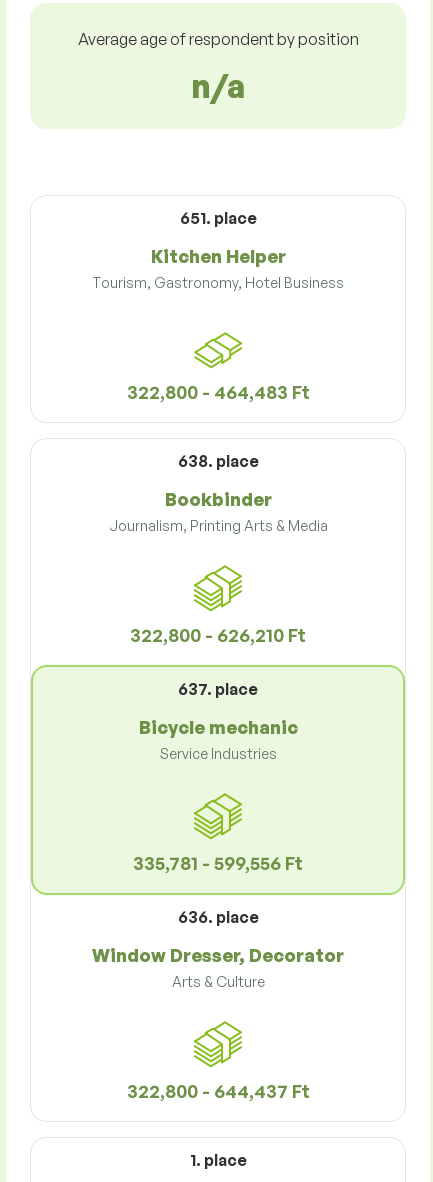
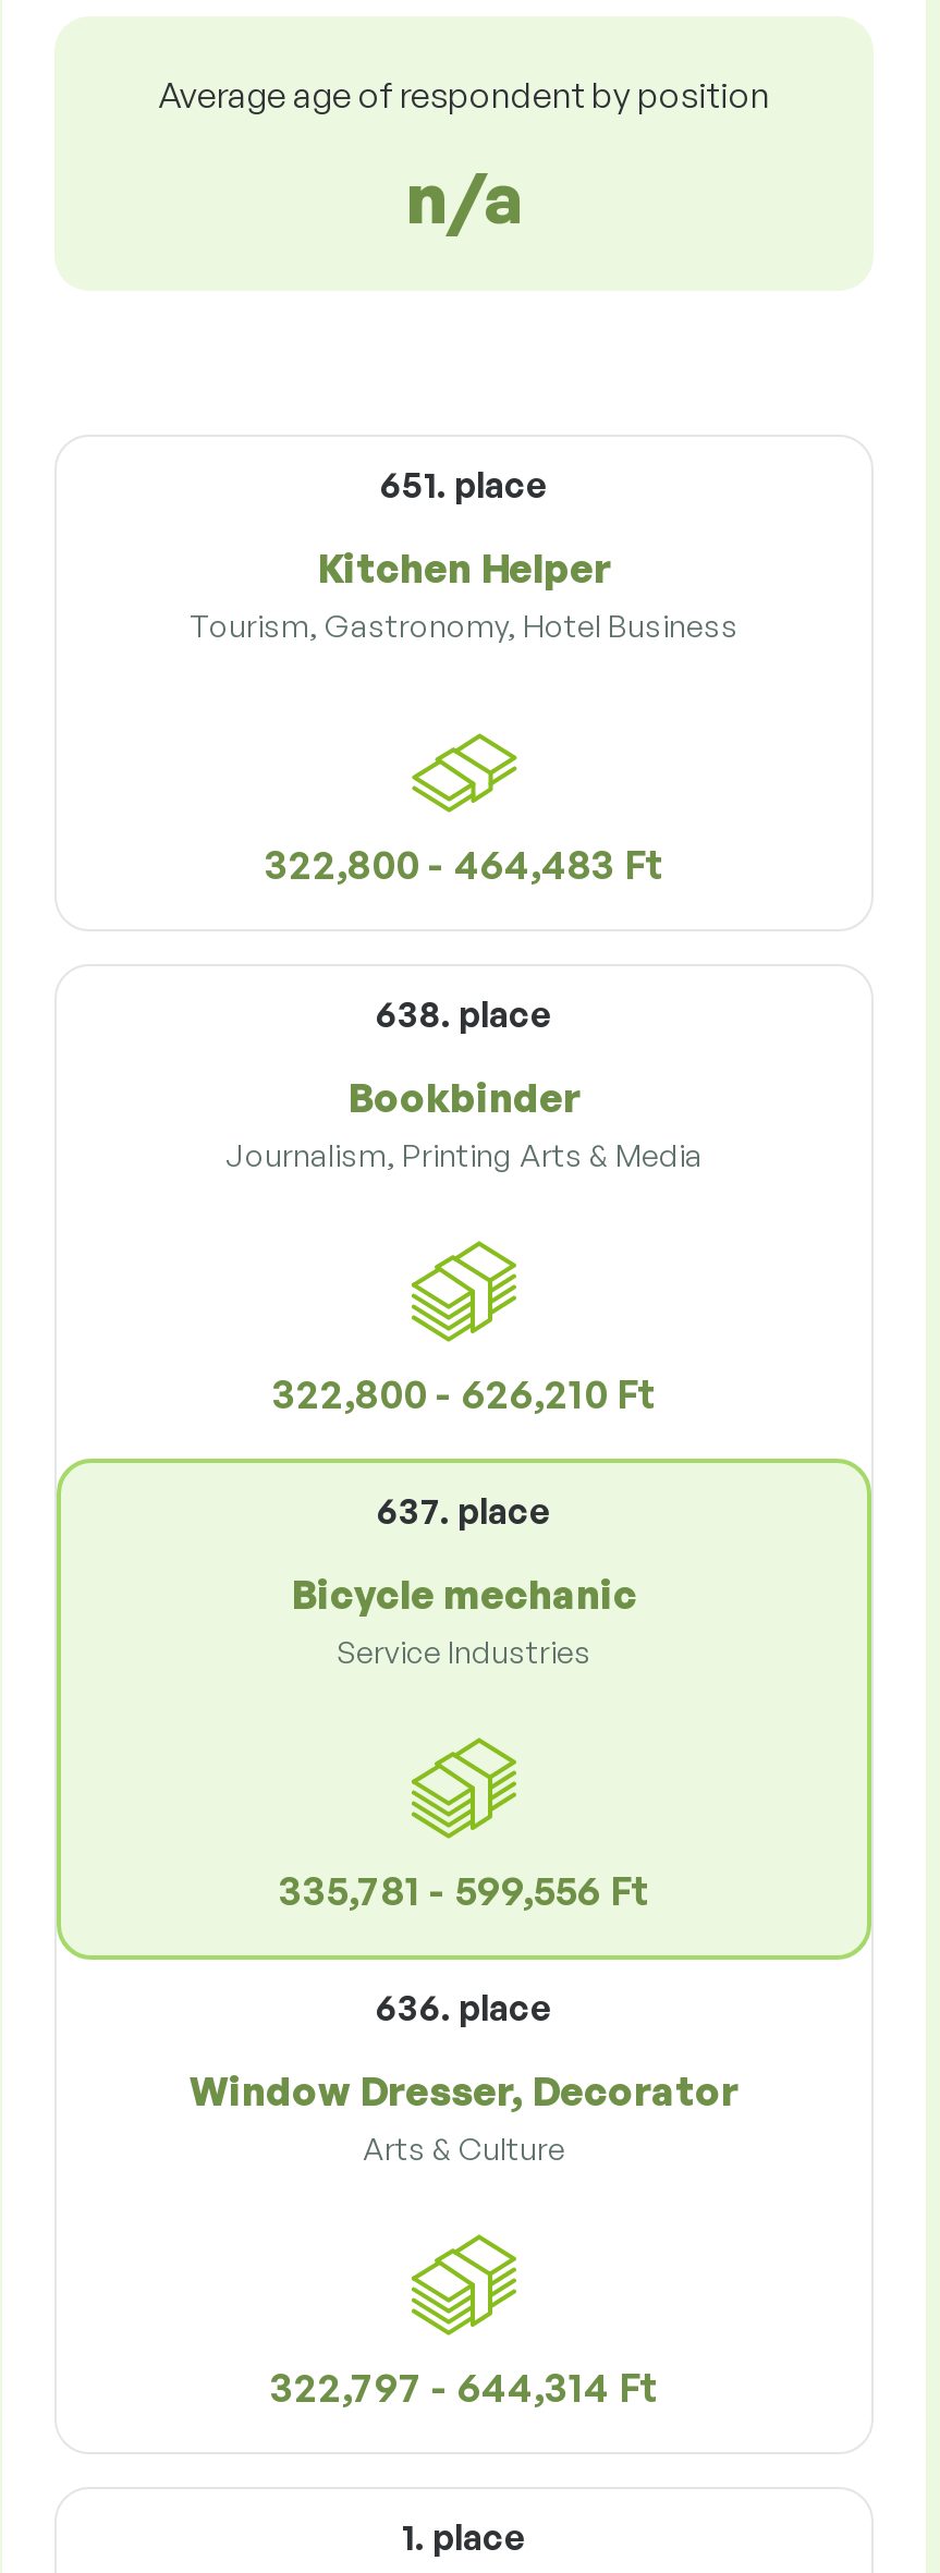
[126,1080,309,1102] 322,800 - 644,437 Ft -> [270,2363,658,2411] 322,797 - 644,314 Ft

